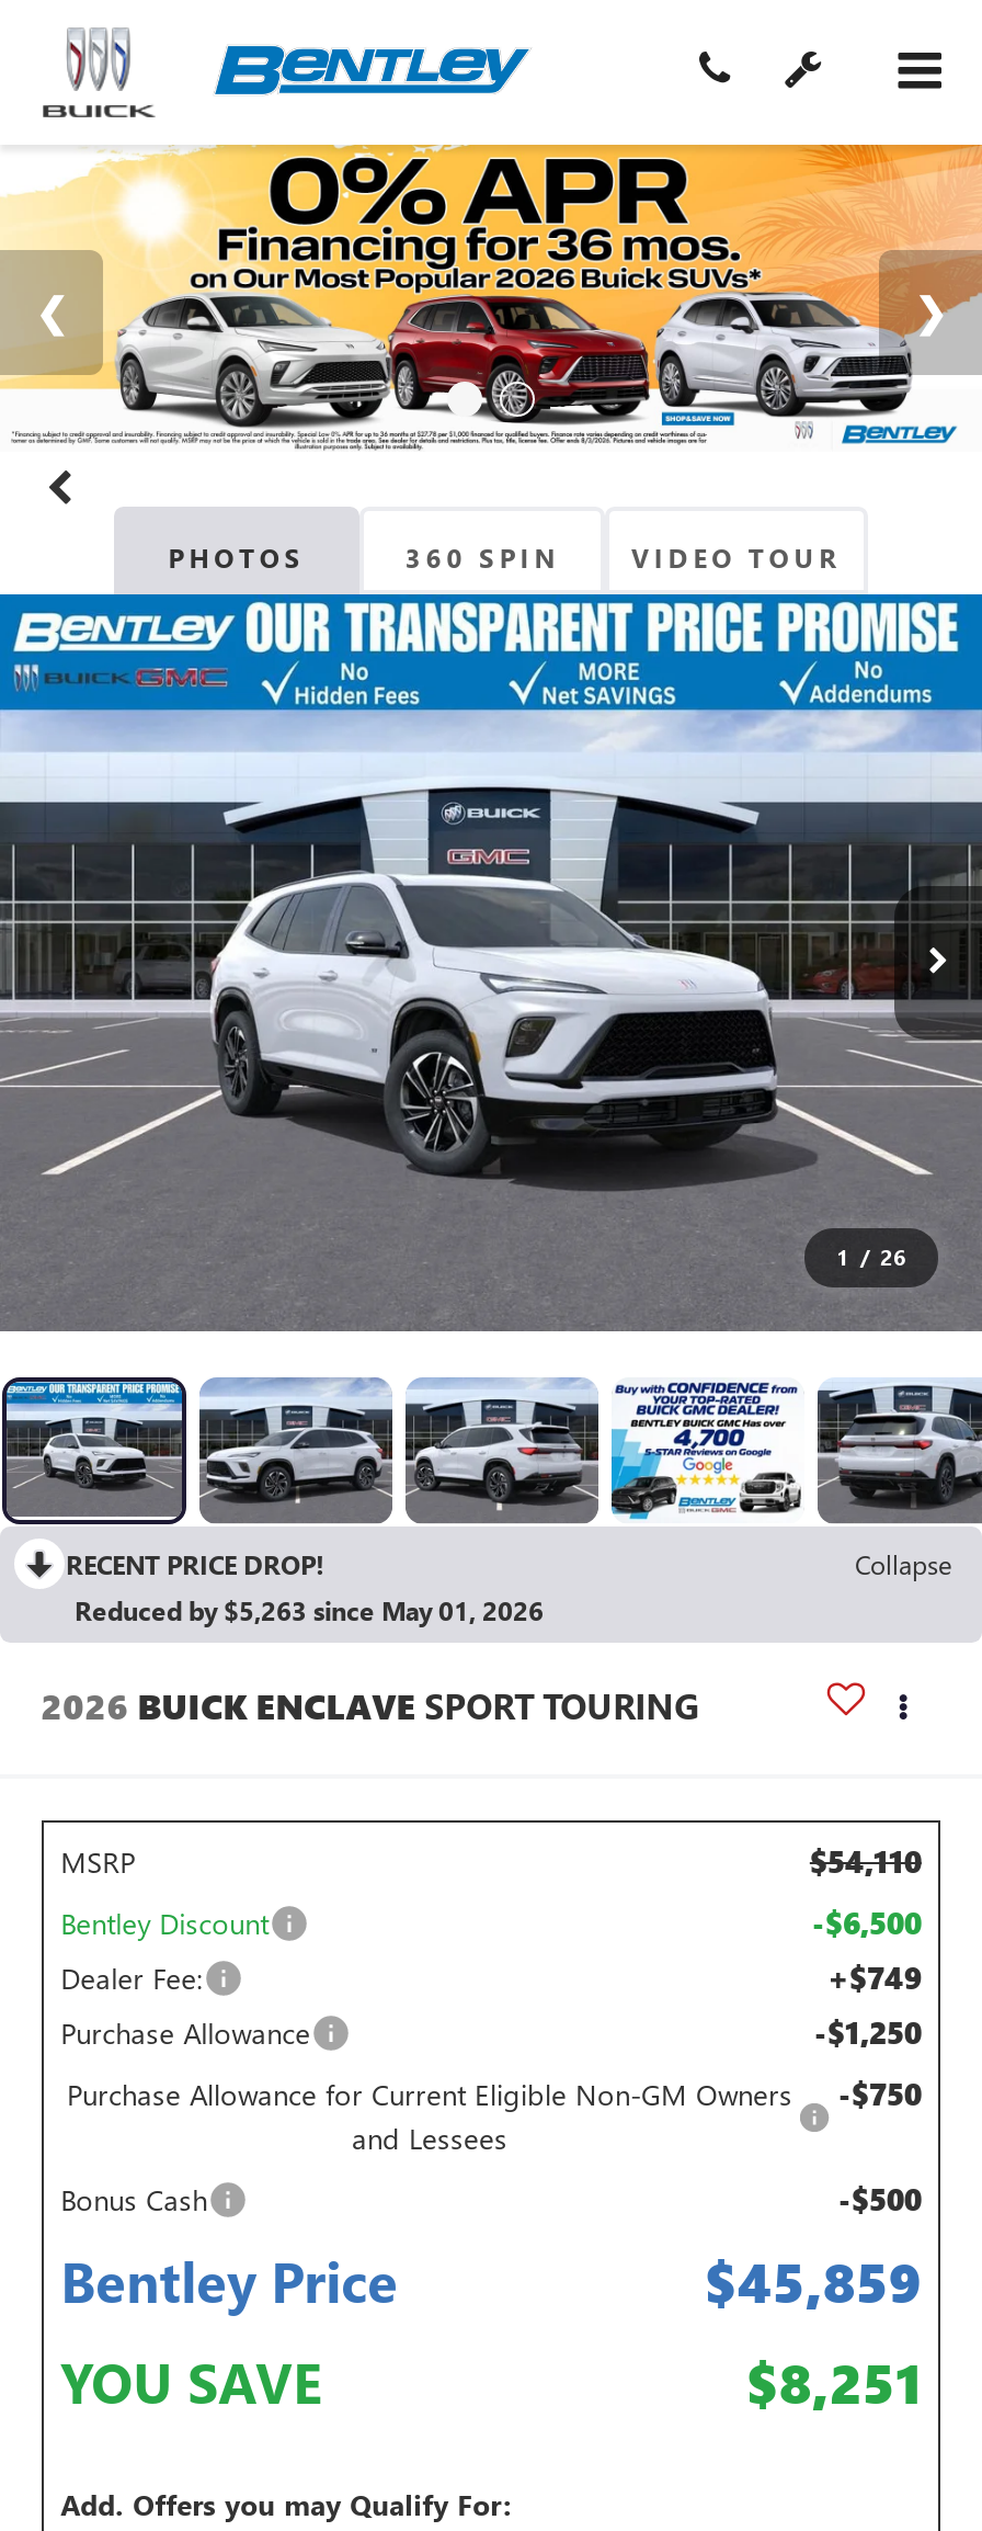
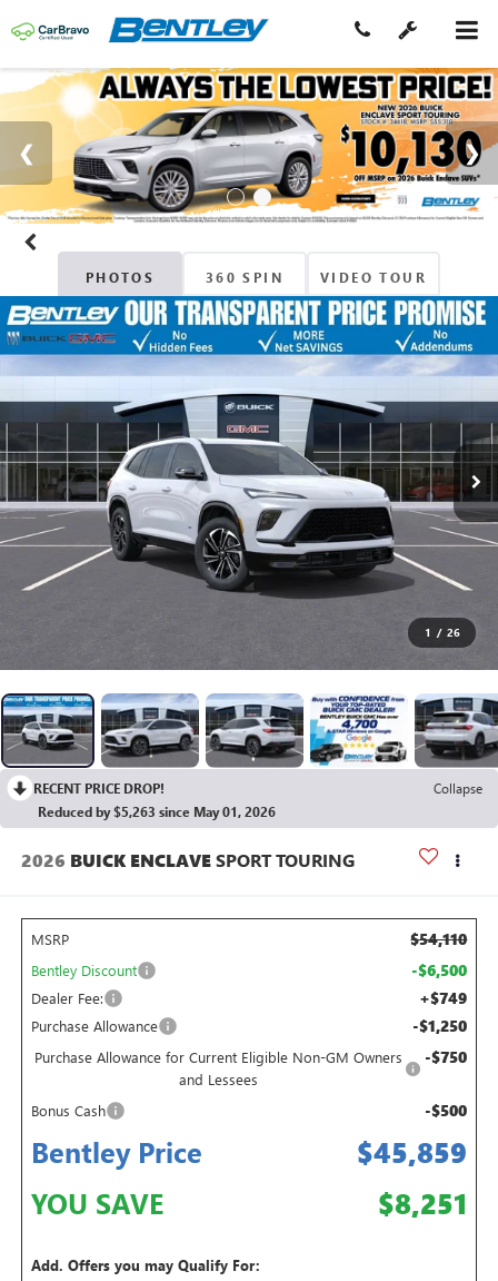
[24,26,175,118] [image] -> [10,10,90,53] [image]
[7,154,971,452] [image] -> [3,72,494,225] [image]

